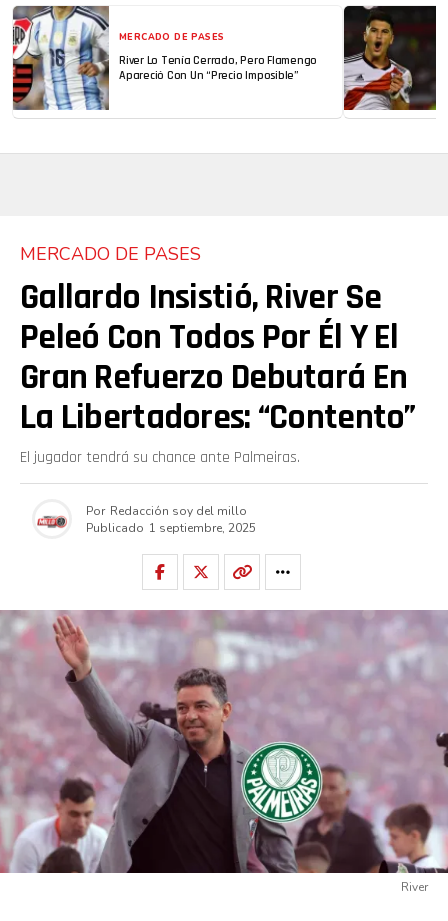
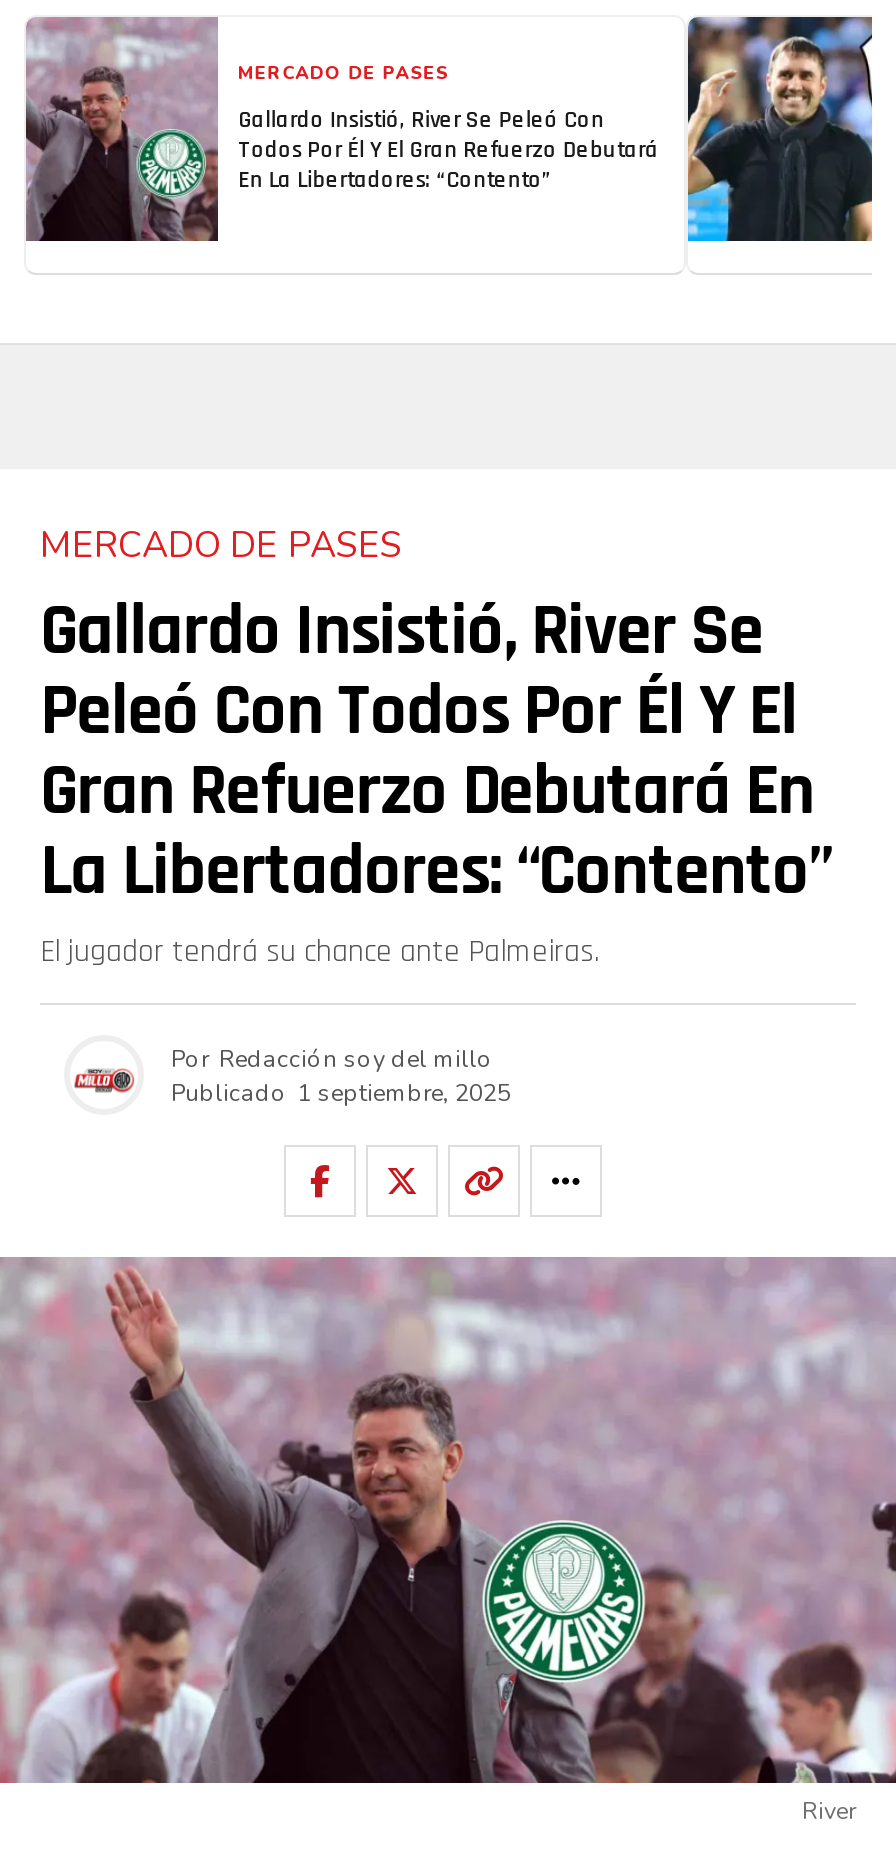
[12,5,317,111] [image] | River Lo Tenía Cerrado, Pero Flamengo | Apareció Con Un “precio Imposible” -> [24,10,659,244] [image] | Gallardo Insistió, River Se Peleó Con | Todos Por Él Y El Gran Refuerzo Debutará | En La Libertadores: “contento”
[343,5,437,111] [image] -> [686,10,874,244] [image]

